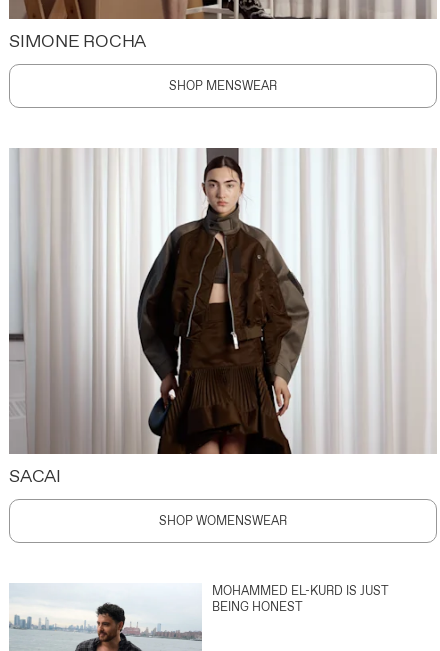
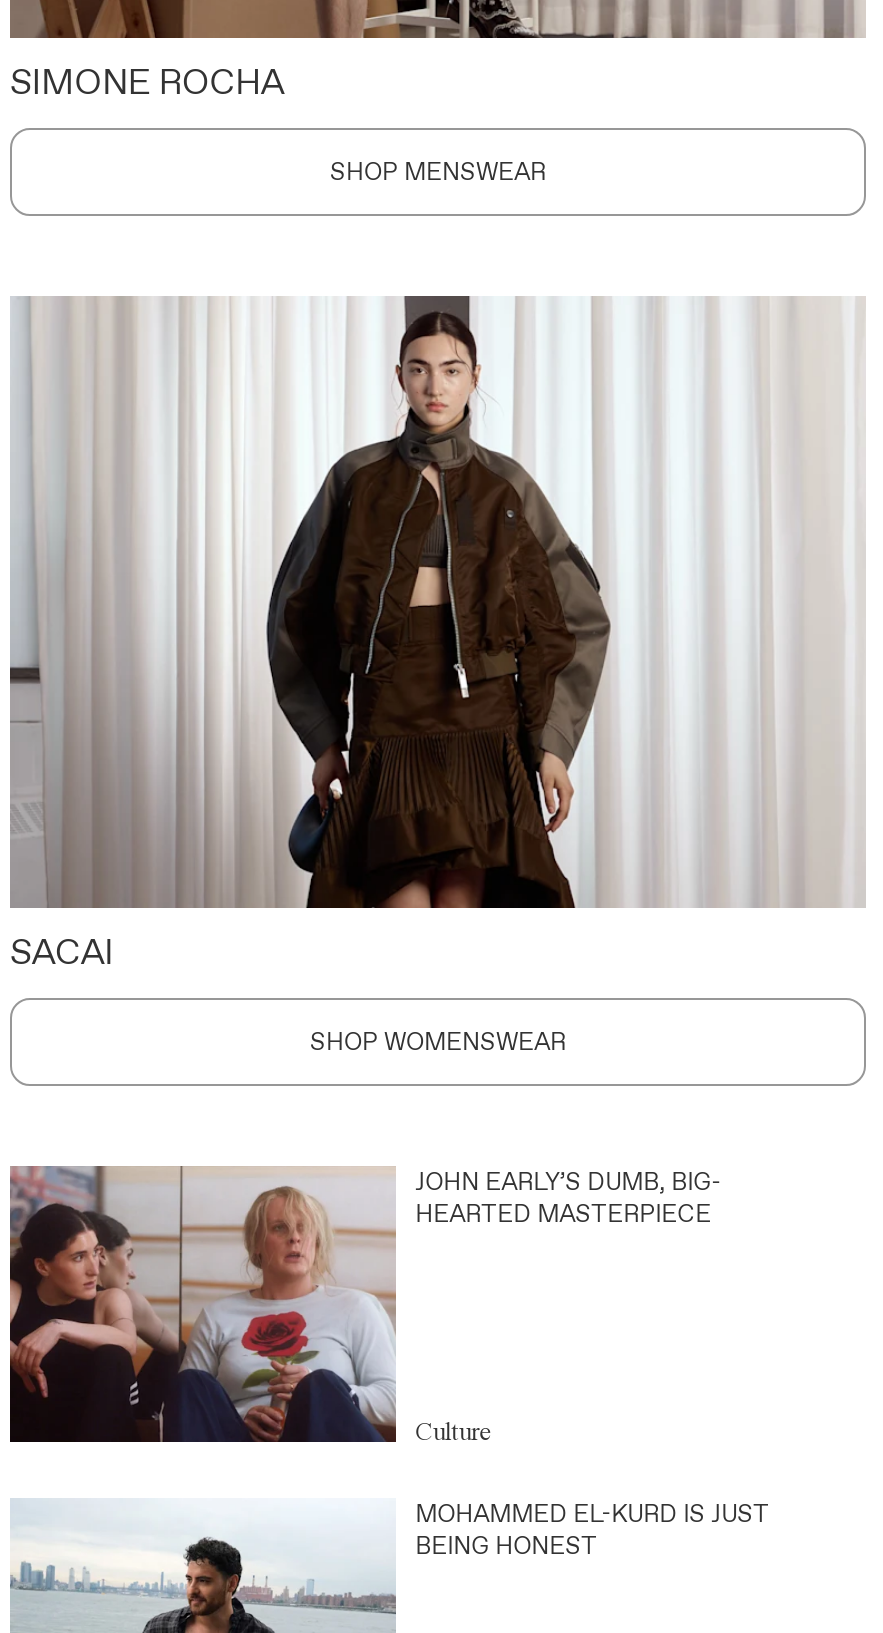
none -> [10,1164,721,1444] [image] | JOHN EARLY’S DUMB, BIG- | HEARTED MASTERPIECE
none -> [415,1416,493,1446] Culture

